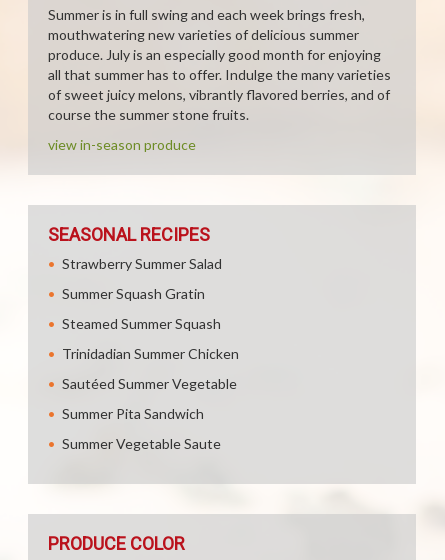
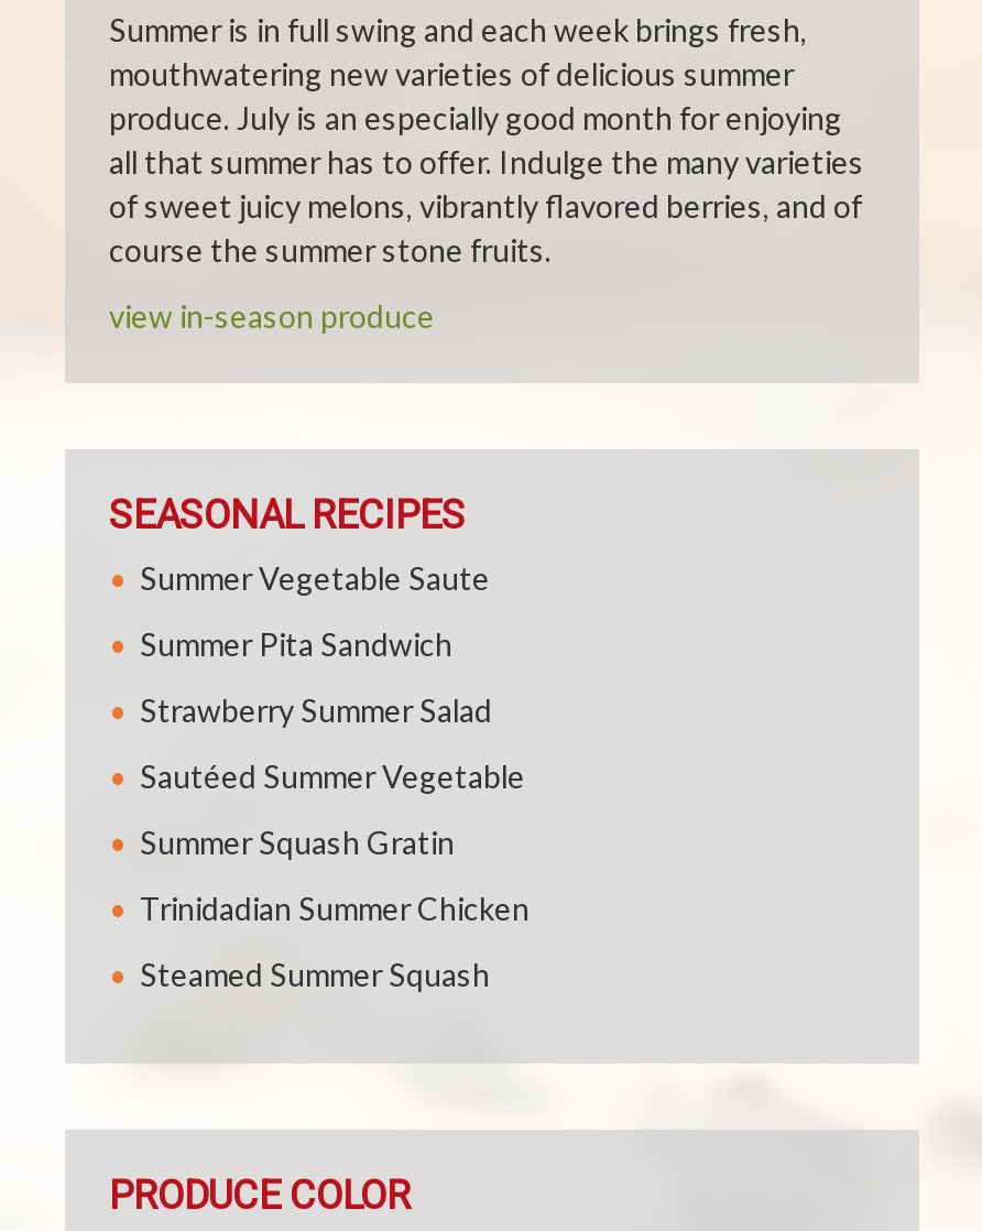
moved [62,255,222,272] -> [140,691,492,729]: Strawberry Summer Salad
moved [62,285,205,302] -> [140,824,455,861]: Summer Squash Gratin
moved [62,315,221,332] -> [140,956,490,993]: Steamed Summer Squash
moved [62,345,239,362] -> [140,890,530,927]: Trinidadian Summer Chicken
moved [62,375,237,392] -> [140,758,525,795]: Sautéed Summer Vegetable
moved [62,405,221,452] -> [140,559,490,663]: Summer Pita Sandwich | Summer Vegetable Saute

